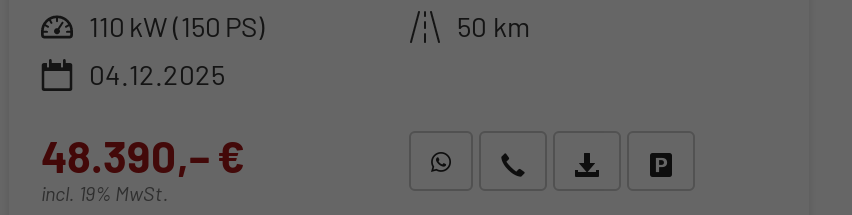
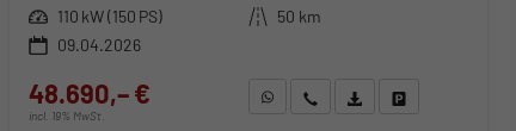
[89,57,225,91] 04.12.2025 -> [57,34,141,54] 09.04.2026
[41,129,245,181] 48.390,– € -> [29,77,150,108] 48.690,– €

